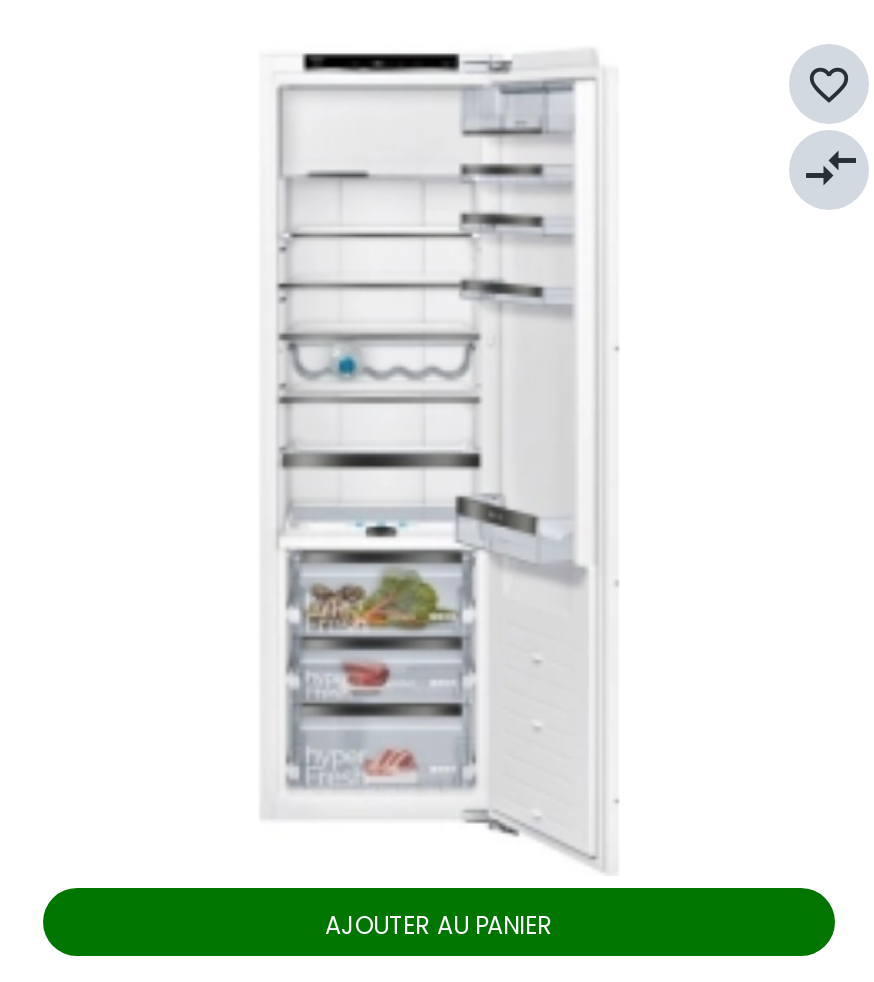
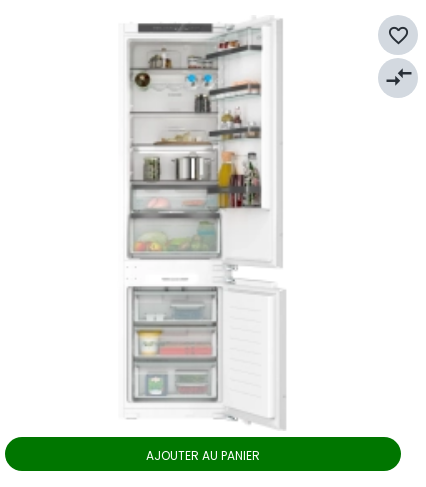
[275,52,617,862] [image] -> [122,20,286,425] [image]

